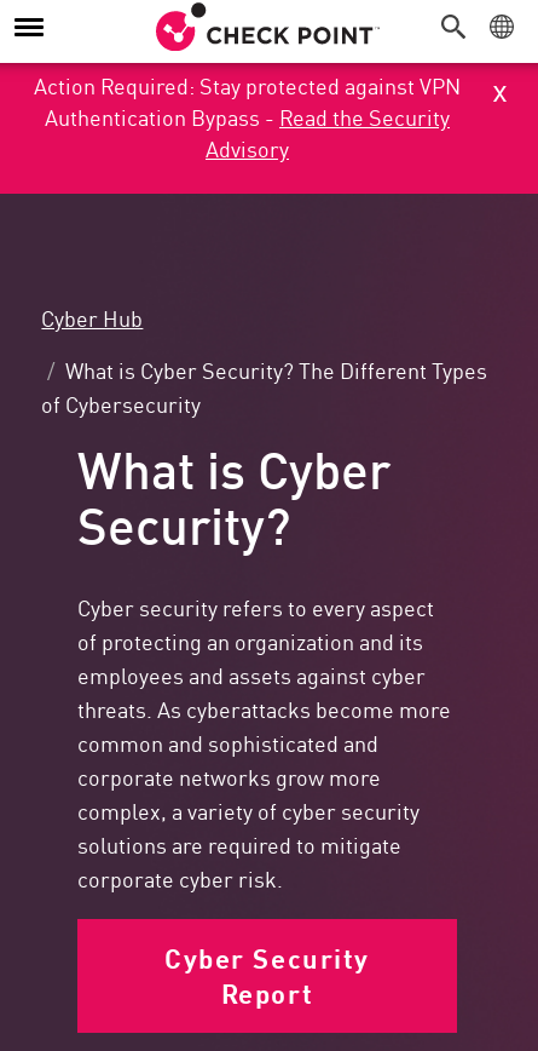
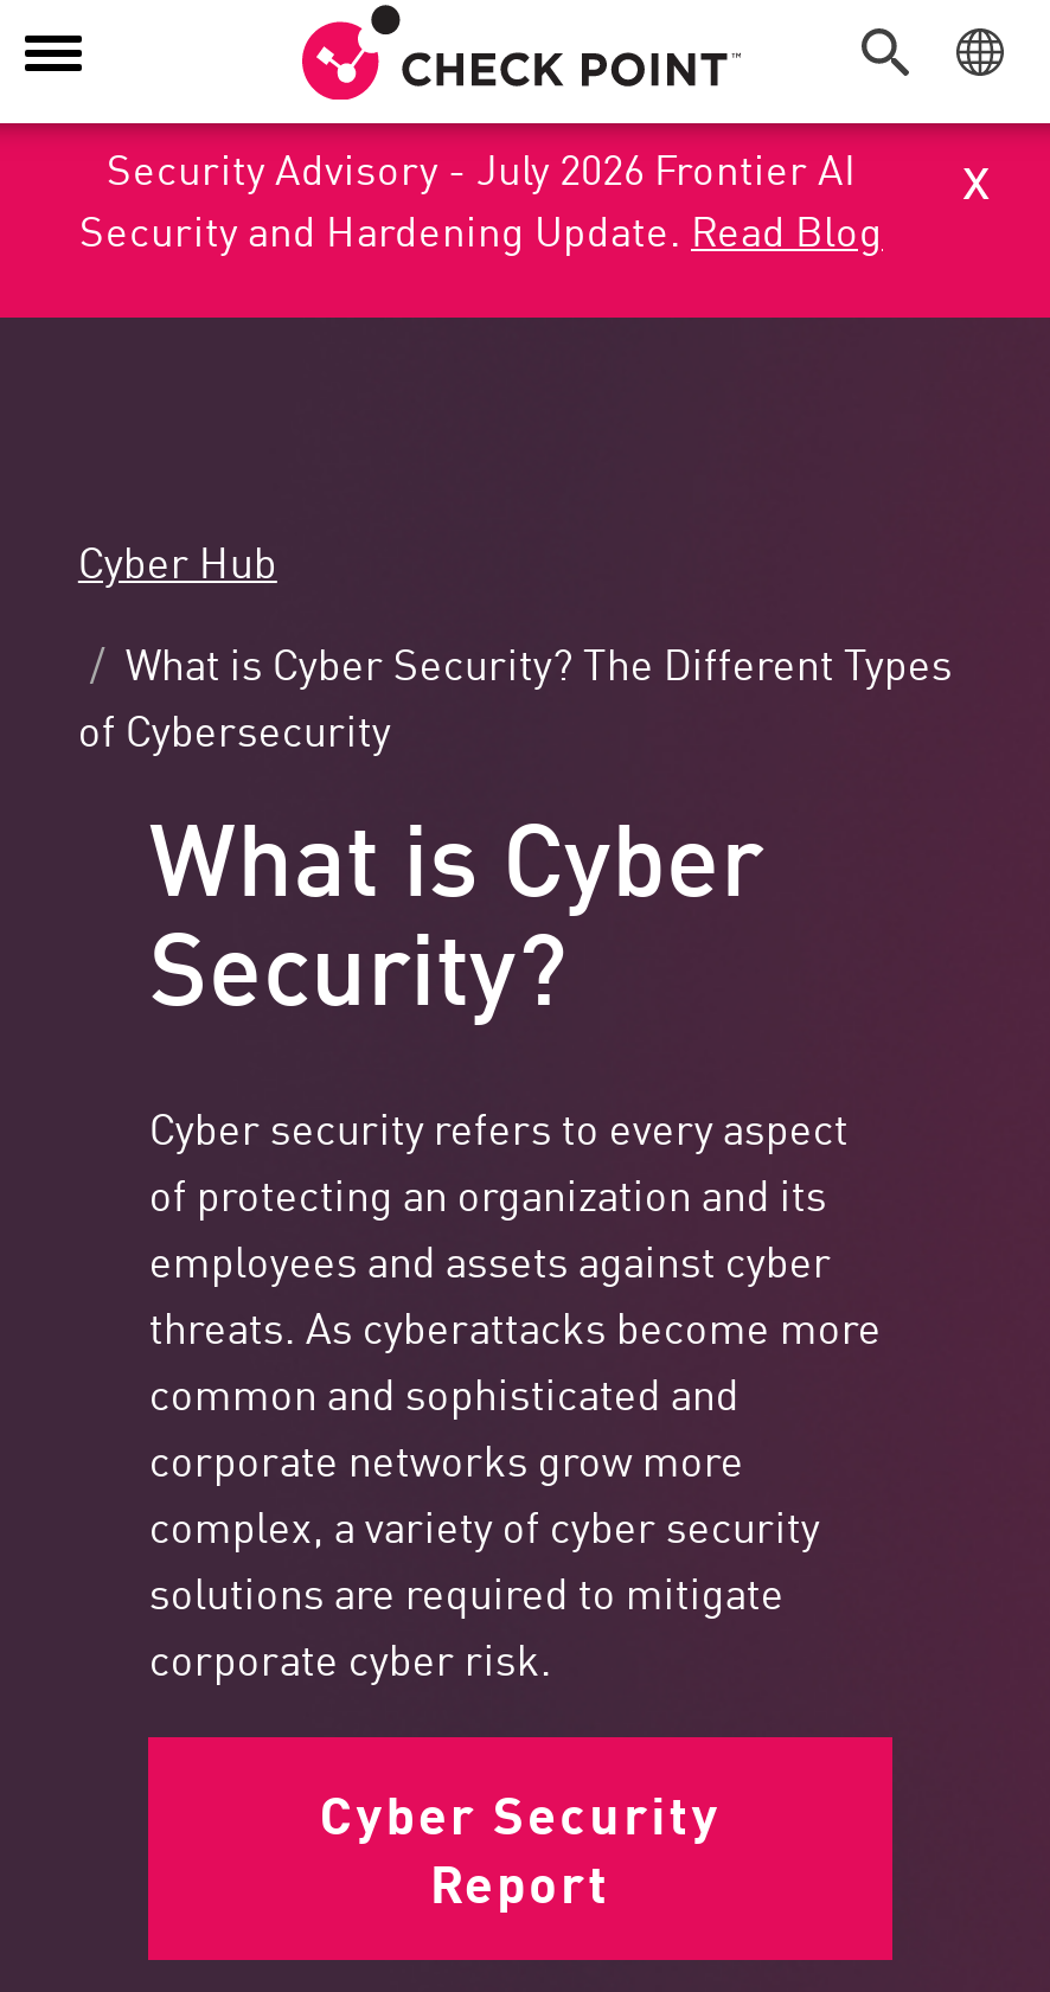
[34,69,461,163] Action Required: Stay protected against VPN | Authentication Bypass - Read the Security | Advisory -> [79,135,883,258] Security Advisory - July 2026 Frontier AI | Security and Hardening Update. Read Blog

